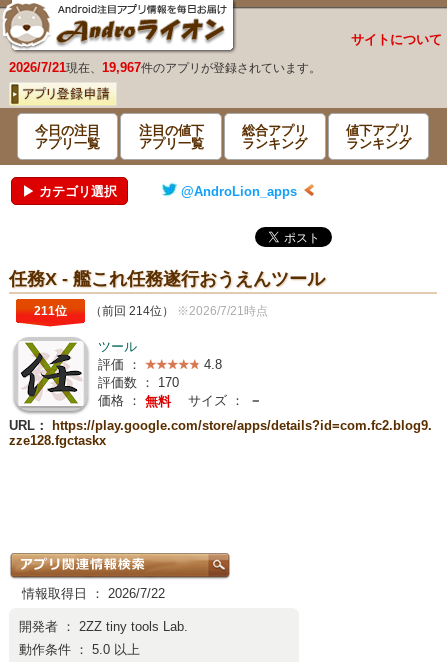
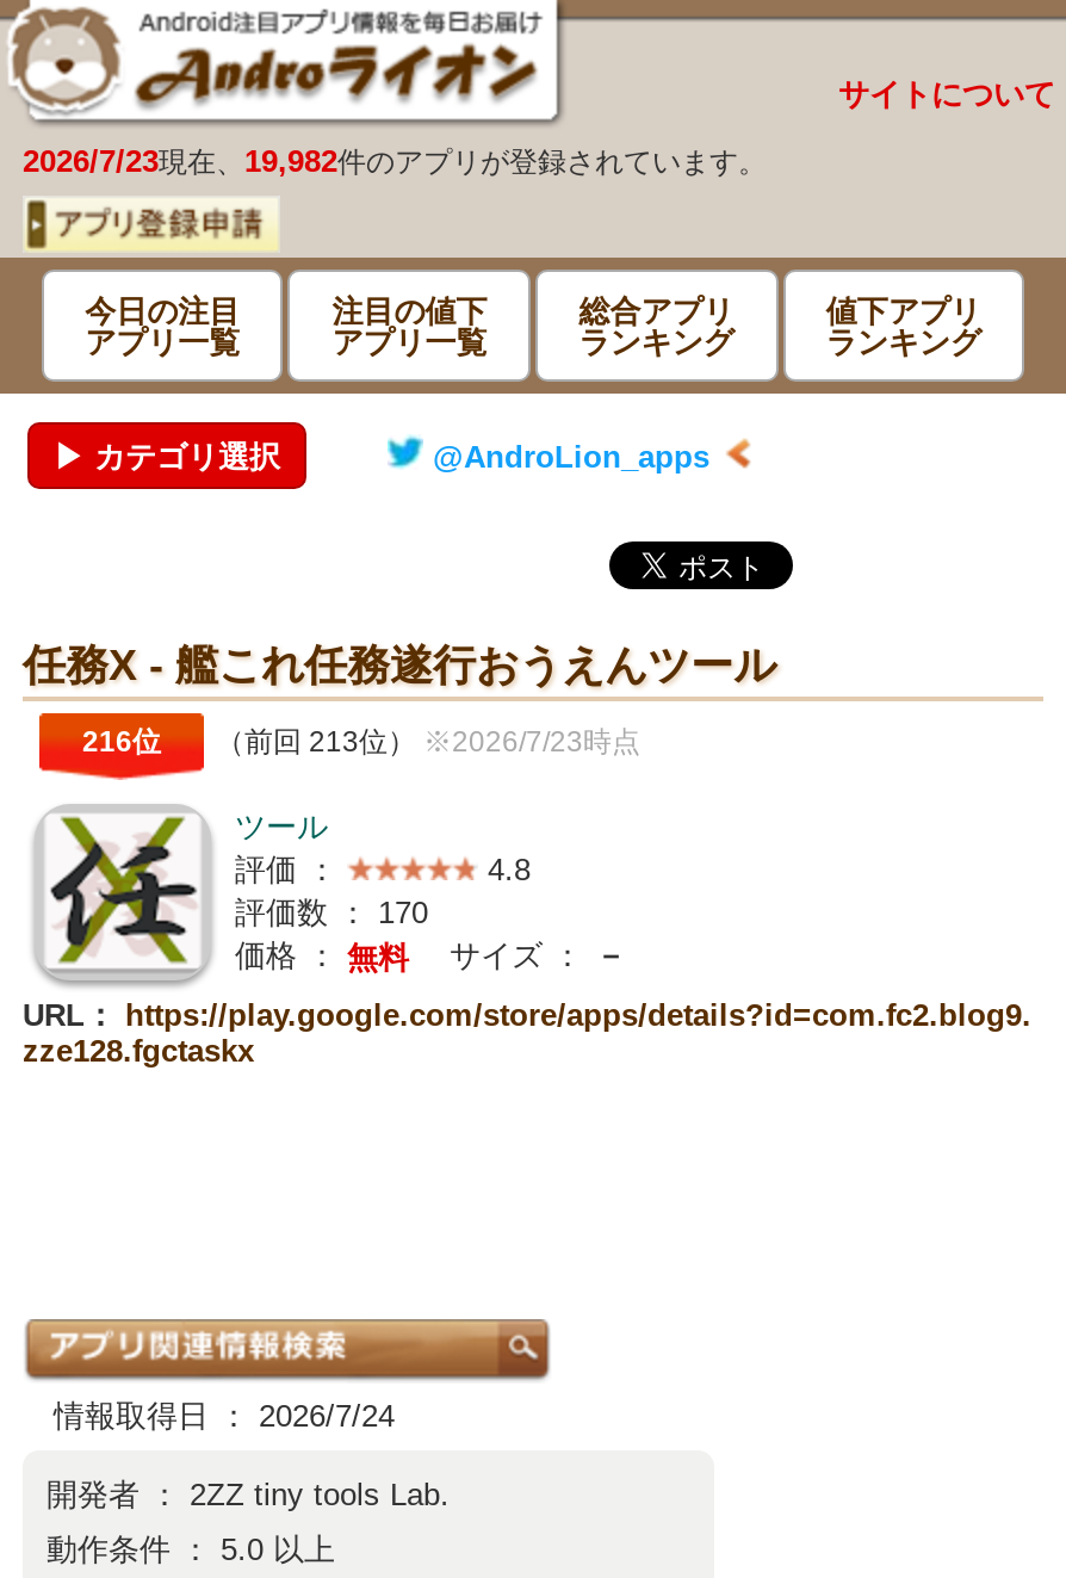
[9,60,321,75] 2026/7/21現在、19,967件のアプリが登録されています。 -> [23,143,767,179] 2026/7/23現在、19,982件のアプリが登録されています。
[34,304,67,318] 211位 -> [82,725,161,759] 216位
[90,304,268,318] （前回 214位）※2026/7/21時点 -> [216,725,640,759] （前回 213位）※2026/7/23時点
[9,586,165,601] 情報取得日 ： 2026/7/22 -> [23,1398,395,1434] 情報取得日 ： 2026/7/24

